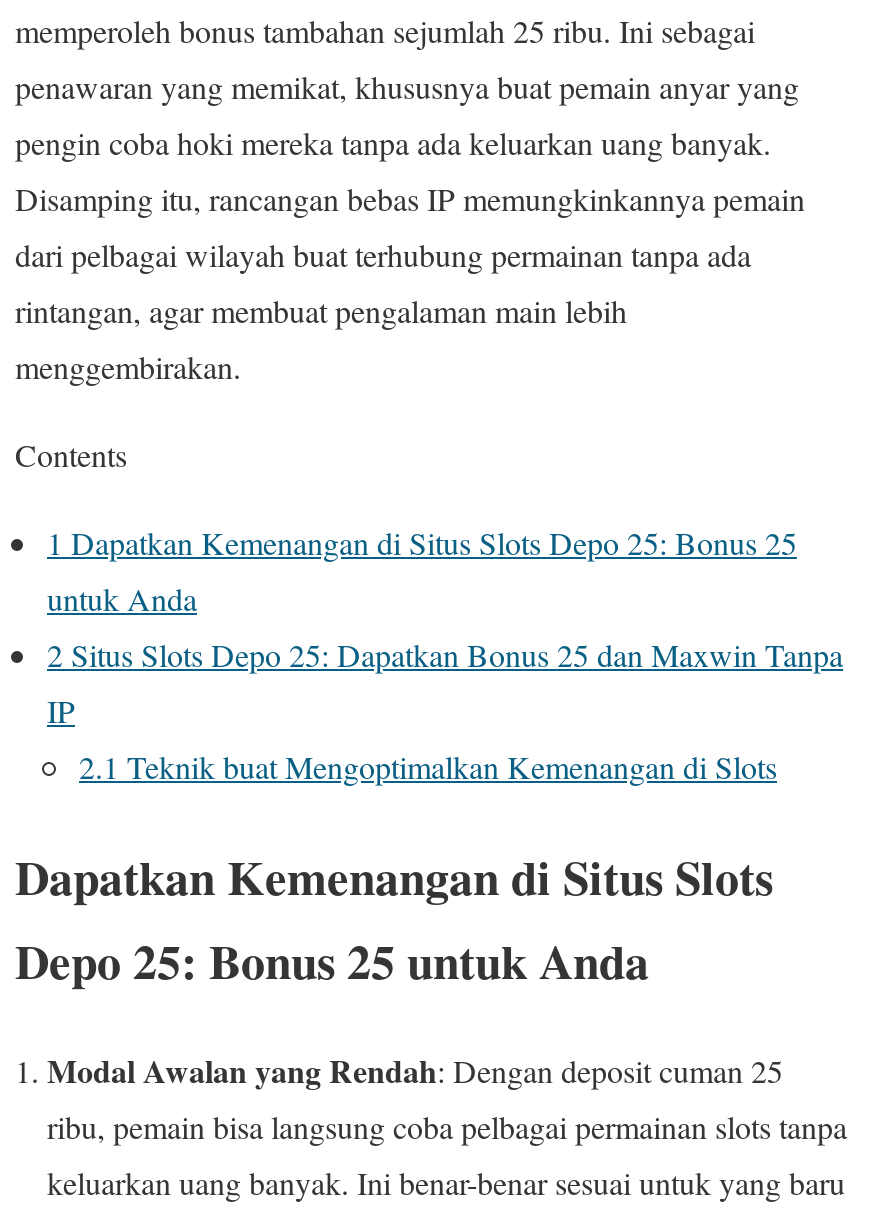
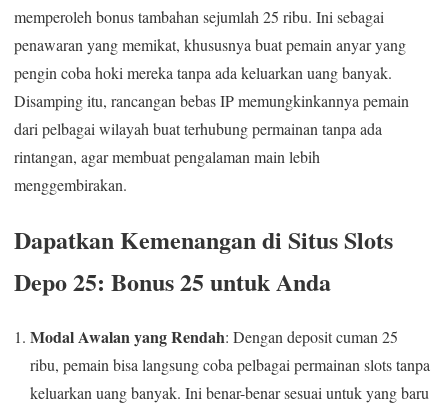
[15,433,843,787] Contents | 1 Dapatkan Kemenangan di Situs Slots Depo 25: Bonus 25 | untuk Anda | 2 Situs Slots Depo 25: Dapatkan Bonus 25 dan Maxwin Tanpa | IP | 2.1 Teknik buat Mengoptimalkan Kemenangan di Slots -> none

